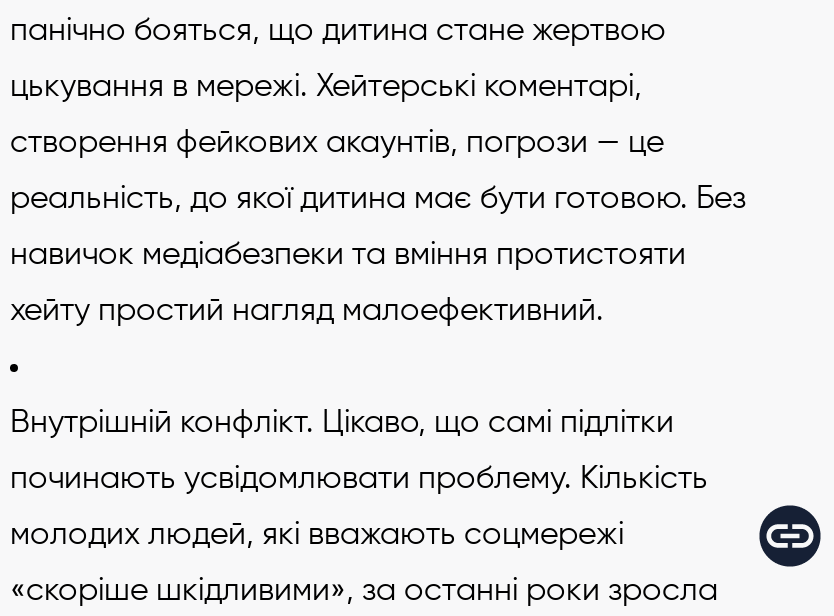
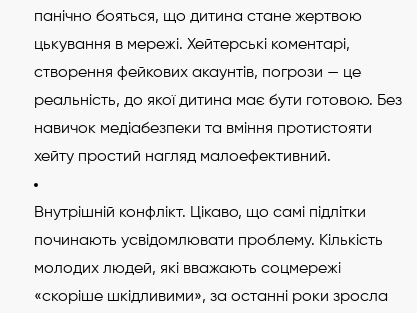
[756,502,824,570] [image] -> none

